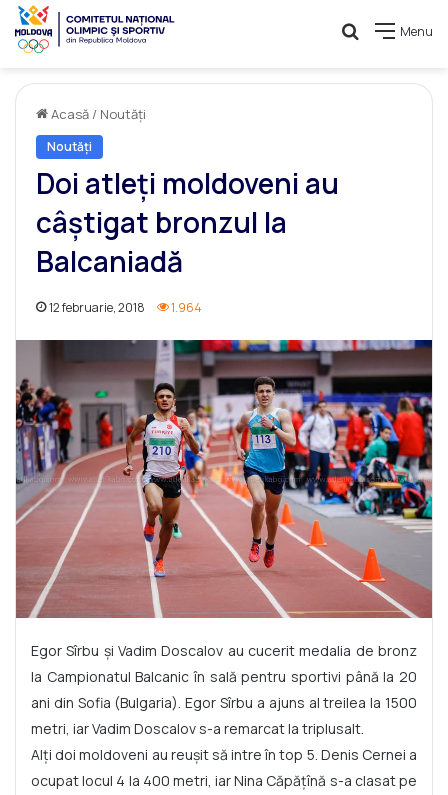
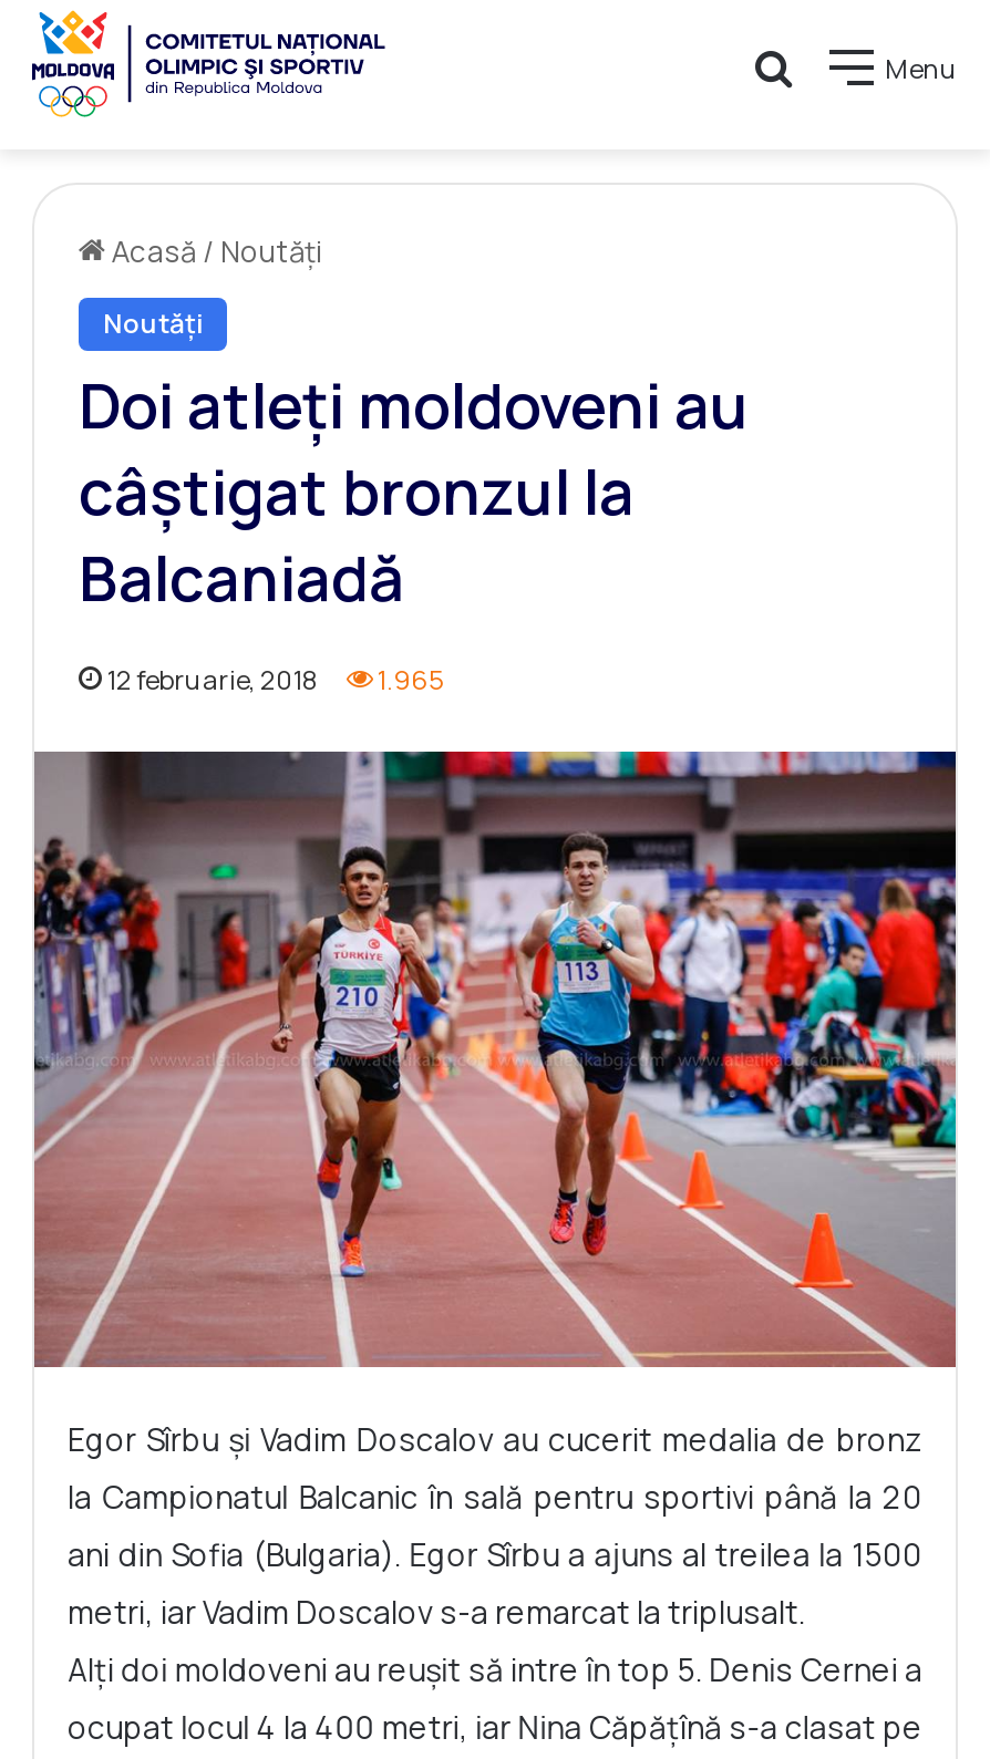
[49,299,202,316] 12 februarie, 2018 1.964 -> [107,662,444,700] 12 februarie, 2018 1.965

